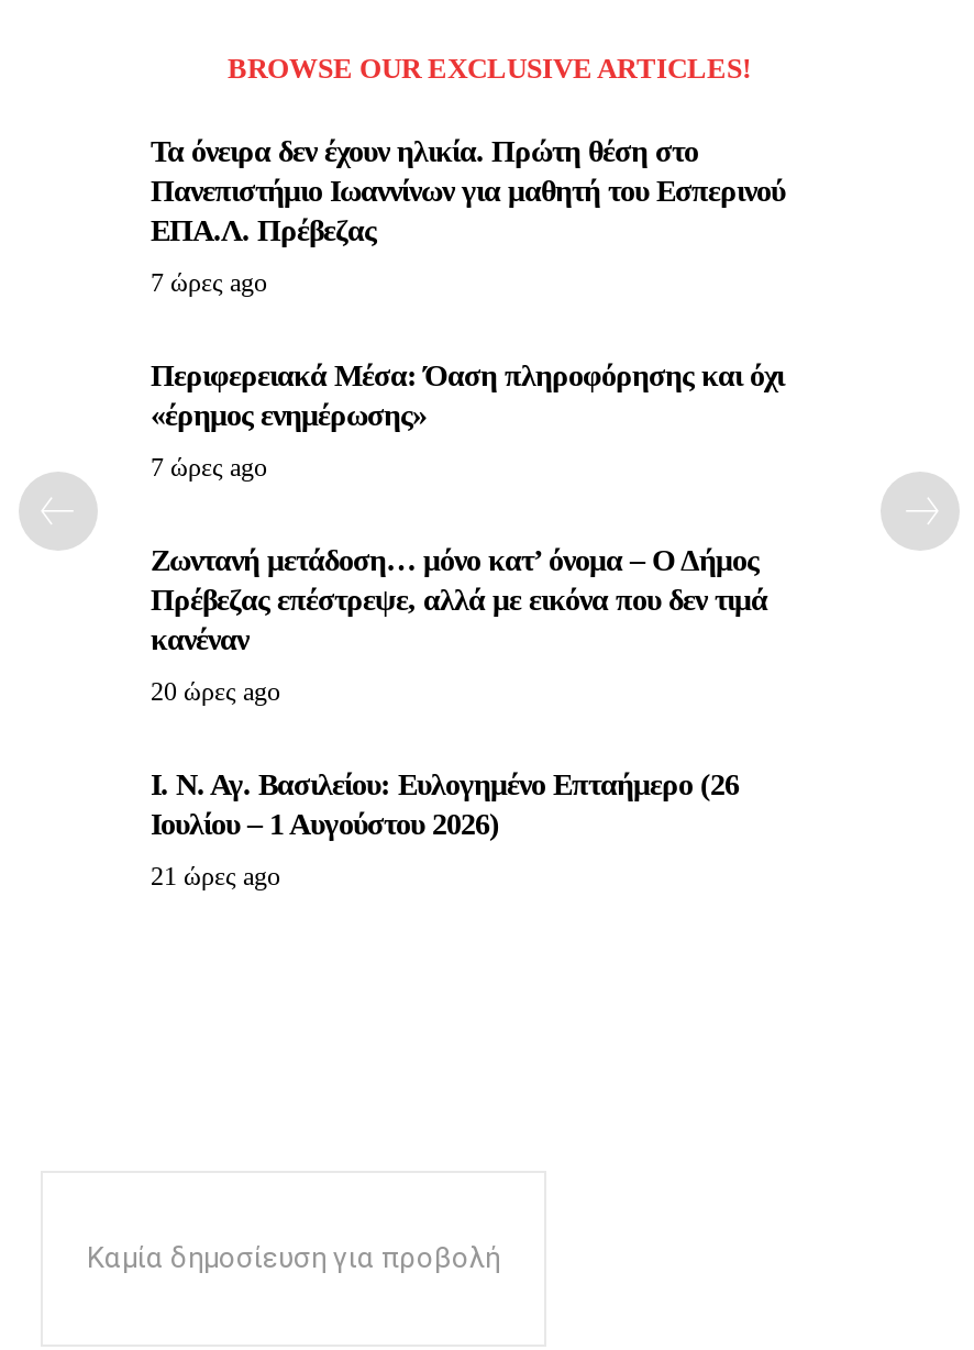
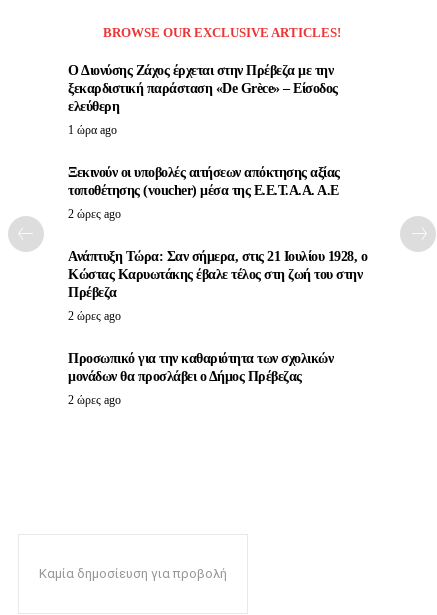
[151,136,785,248] Τα όνειρα δεν έχουν ηλικία. Πρώτη θέση στο | Πανεπιστήμιο Ιωαννίνων για μαθητή του Εσπερινού | ΕΠΑ.Λ. Πρέβεζας -> [68,63,337,114] Ο Διονύσης Ζάχος έρχεται στην Πρέβεζα με την | ξεκαρδιστική παράσταση «De Grèce» – Είσοδος | ελεύθερη
[151,268,267,299] 7 ώρες ago -> [68,123,117,137] 1 ώρα ago
[151,360,784,433] Περιφερειακά Μέσα: Όαση πληροφόρησης και όχι | «έρημος ενημέρωσης» -> [68,165,339,198] Ξεκινούν οι υποβολές αιτήσεων απόκτησης αξίας | τοποθέτησης (voucher) μέσα της Ε.Ε.Τ.Α.Α. Α.Ε
[151,452,267,483] 7 ώρες ago -> [68,207,121,221] 2 ώρες ago
[151,545,767,657] Ζωντανή μετάδοση… μόνο κατ’ όνομα – Ο Δήμος | Πρέβεζας επέστρεψε, αλλά με εικόνα που δεν τιμά | κανέναν -> [68,249,367,300] Ανάπτυξη Τώρα: Σαν σήμερα, στις 21 Ιουλίου 1928, ο | Κώστας Καρυωτάκης έβαλε τέλος στη ζωή του στην | Πρέβεζα
[151,677,280,708] 20 ώρες ago -> [68,309,121,323] 2 ώρες ago
[151,769,739,842] Ι. Ν. Αγ. Βασιλείου: Ευλογημένο Επταήμερο (26 | Ιουλίου – 1 Αυγούστου 2026) -> [68,351,333,384] Προσωπικό για την καθαριότητα των σχολικών | μονάδων θα προσλάβει ο Δήμος Πρέβεζας
[151,861,280,892] 21 ώρες ago -> [68,393,121,407] 2 ώρες ago

